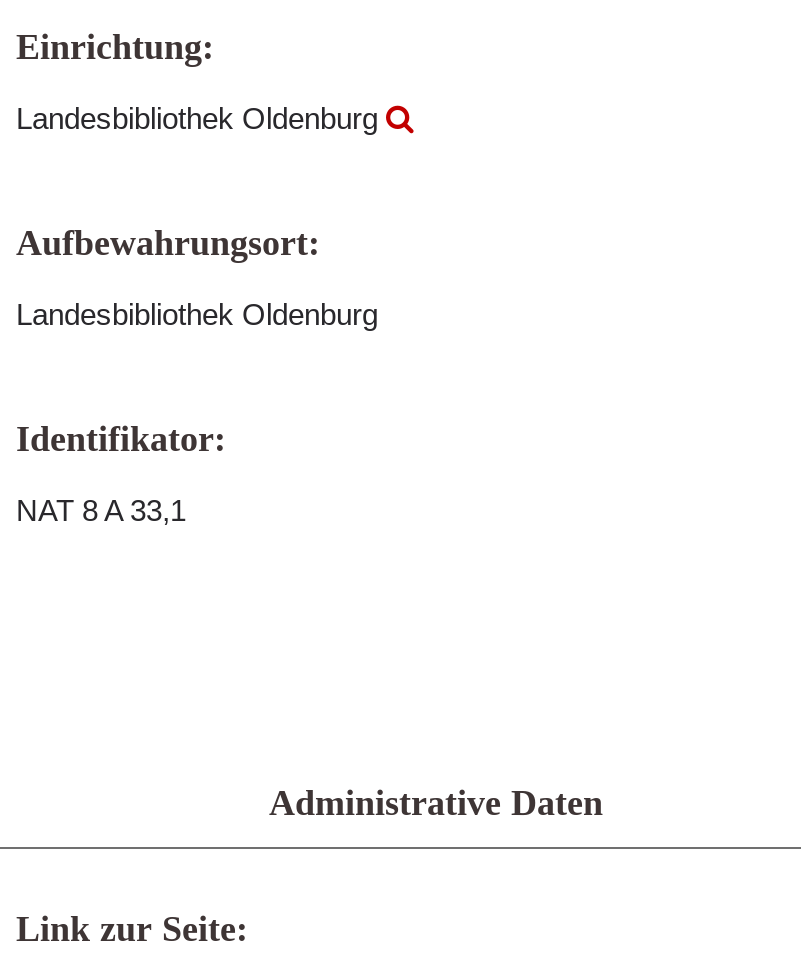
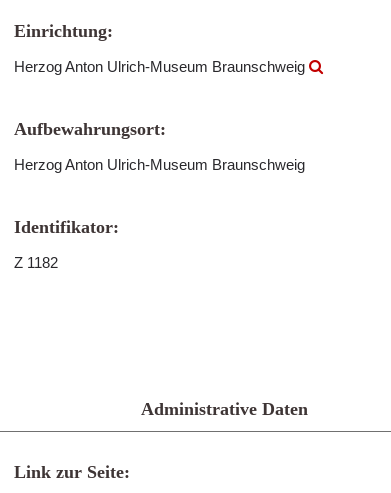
[16,101,386,135] Landesbibliothek Oldenburg -> [14,58,309,75] Herzog Anton Ulrich-Museum Braunschweig
[16,297,378,331] Landesbibliothek Oldenburg -> [14,156,305,173] Herzog Anton Ulrich-Museum Braunschweig
[16,493,186,527] NAT 8 A 33,1 -> [14,254,58,271] Z 1182

